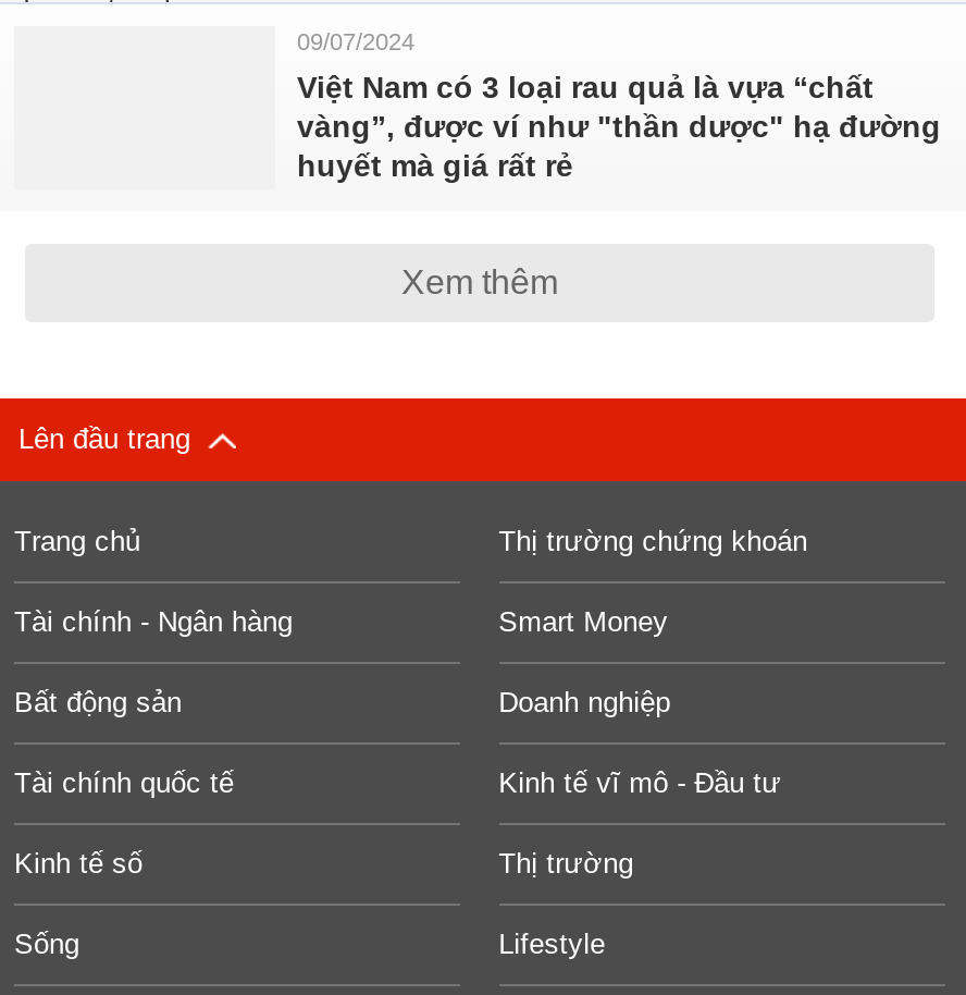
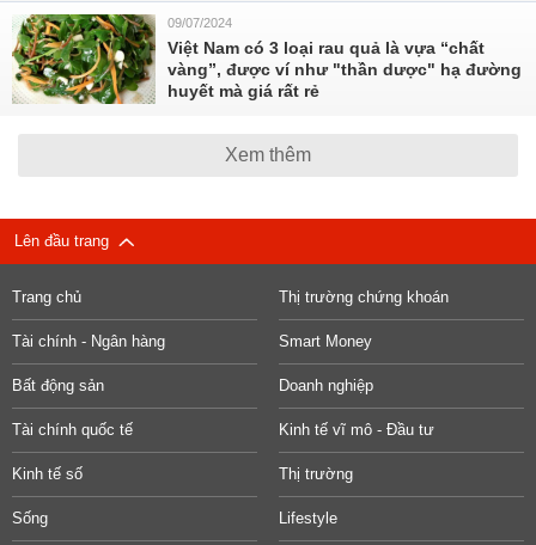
none -> [11,13,157,105] [image]

